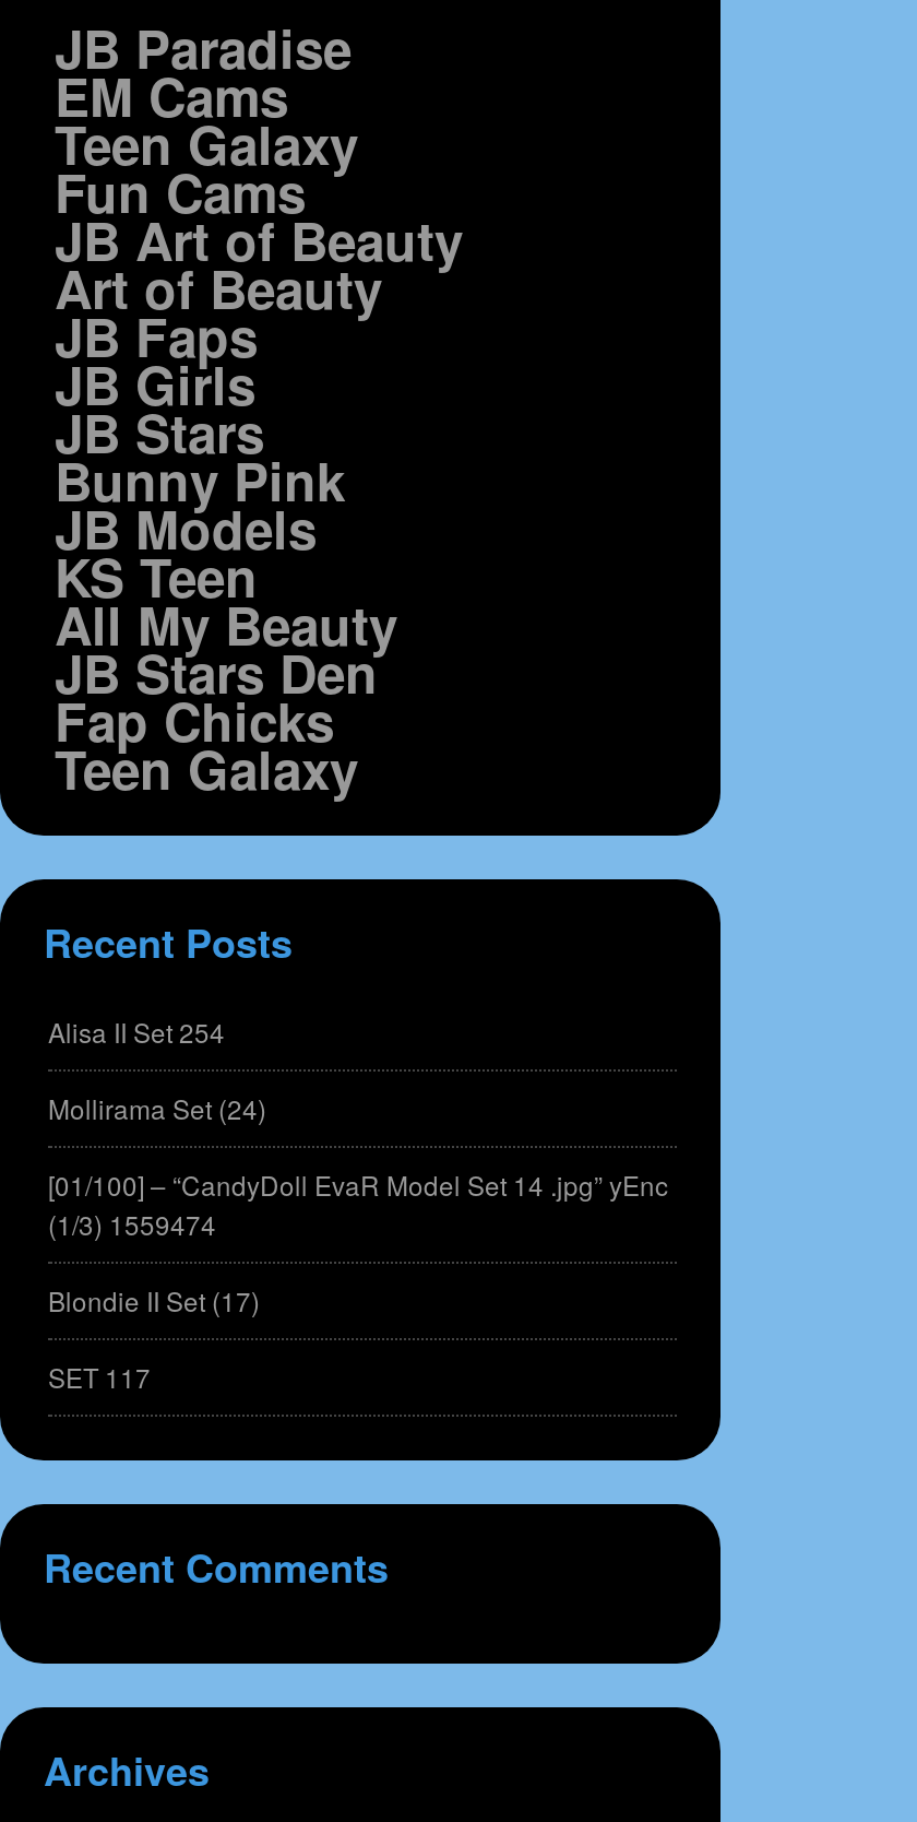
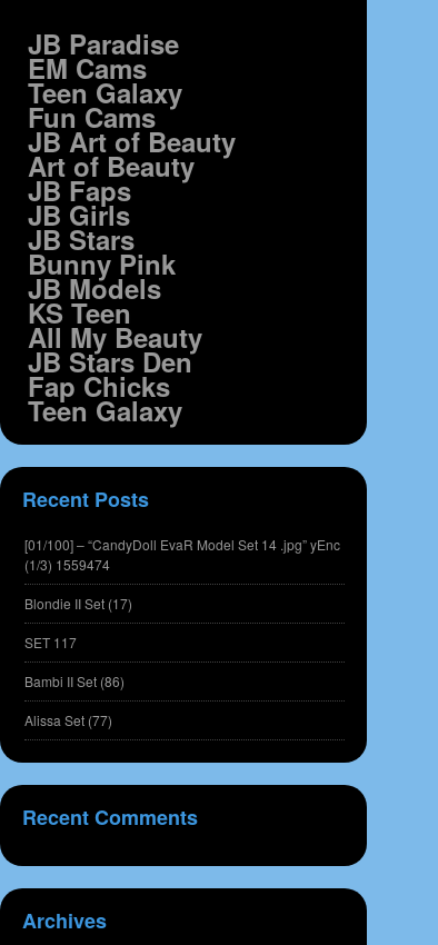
[48,1012,266,1126] Alisa II Set 254 | Mollirama Set (24) -> none
moved [48,1165,668,1395] -> [24,535,340,651]: [01/100] – “CandyDoll EvaR Model Set 14 .jpg” yEnc | (1/3) 1559474 | Blondie II Set (17) | SET 117
none -> [24,671,125,729] Bambi II Set (86) | Alissa Set (77)

